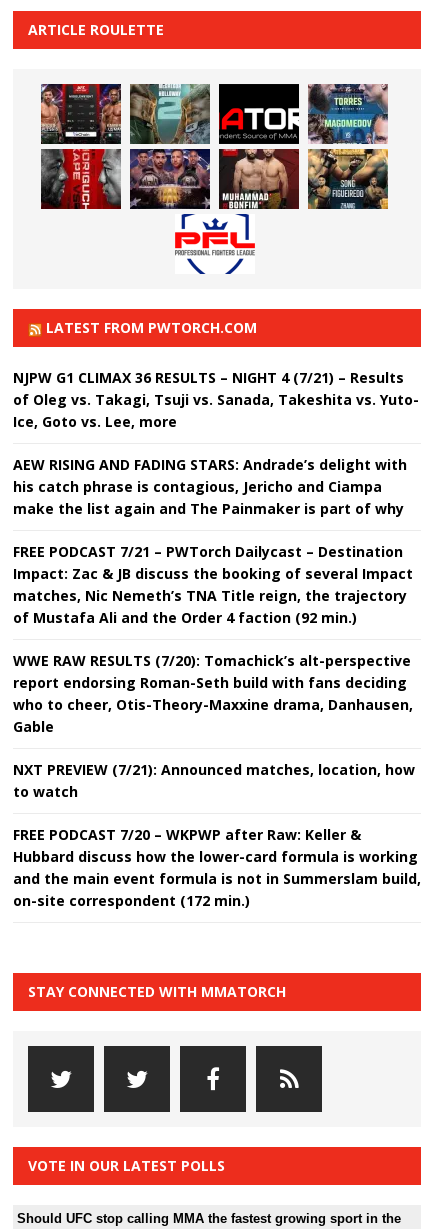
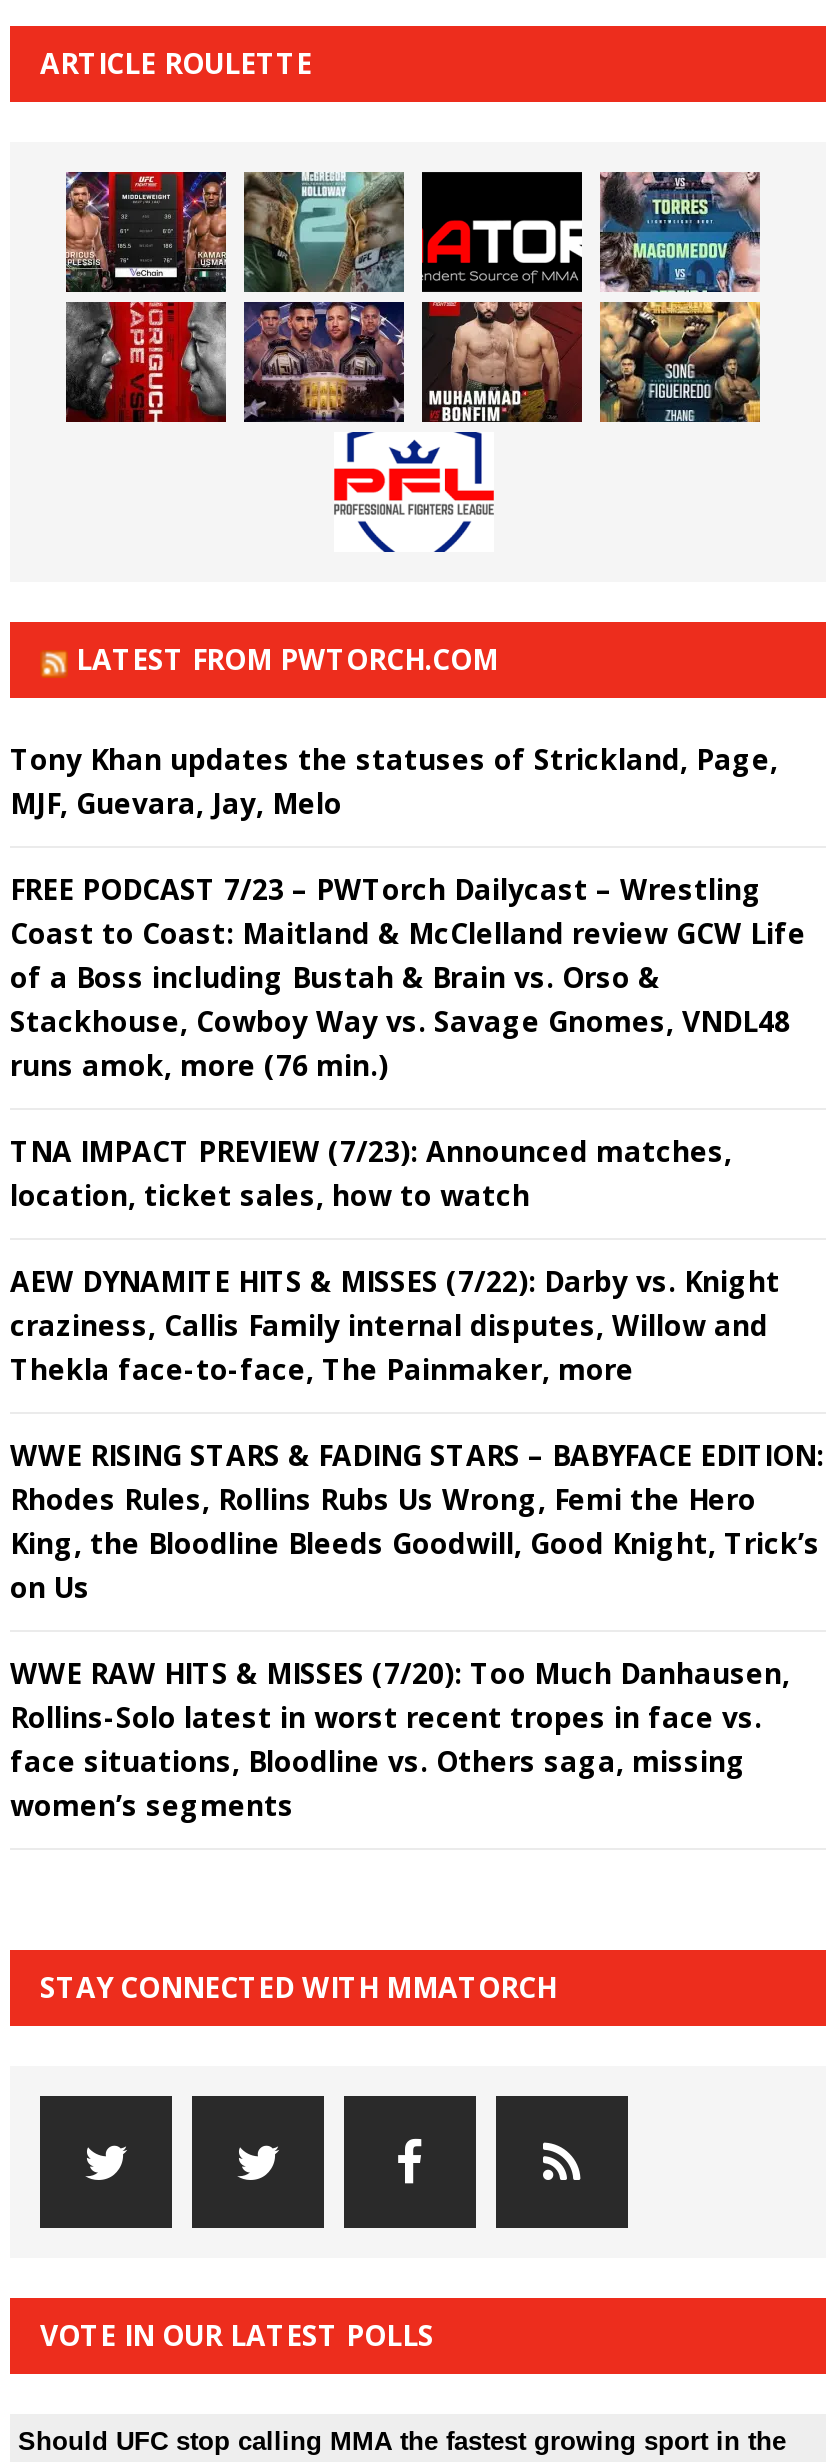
[13,368,419,431] NJPW G1 CLIMAX 36 RESULTS – NIGHT 4 (7/21) – Results | of Oleg vs. Takagi, Tsuji vs. Sanada, Takeshita vs. Yuto- | Ice, Goto vs. Lee, more -> [10,740,778,822] Tony Khan updates the statuses of Strickland, Page, | MJF, Guevara, Jay, Melo
[13,455,407,518] AEW RISING AND FADING STARS: Andrade’s delight with | his catch phrase is contagious, Jericho and Ciampa | make the list again and The Painmaker is part of why -> [10,870,806,1084] FREE PODCAST 7/23 – PWTorch Dailycast – Wrestling | Coast to Coast: Maitland & McClelland review GCW Life | of a Boss including Bustah & Brain vs. Orso & | Stackhouse, Cowboy Way vs. Savage Gnomes, VNDL48 | runs amok, more (76 min.)
[13,542,413,627] FREE PODCAST 7/21 – PWTorch Dailycast – Destination | Impact: Zac & JB discuss the booking of several Impact | matches, Nic Nemeth’s TNA Title reign, the trajectory | of Mustafa Ali and the Order 4 faction (92 min.) -> [10,1132,732,1214] TNA IMPACT PREVIEW (7/23): Announced matches, | location, ticket sales, how to watch
[13,651,413,736] WWE RAW RESULTS (7/20): Tomachick’s alt-perspective | report endorsing Roman-Seth build with fans deciding | who to cheer, Otis-Theory-Maxxine drama, Danhausen, | Gable -> [10,1262,780,1388] AEW DYNAMITE HITS & MISSES (7/22): Darby vs. Knight | craziness, Callis Family internal disputes, Willow and | Thekla face-to-face, The Painmaker, more
[13,760,415,801] NXT PREVIEW (7/21): Announced matches, location, how | to watch -> [10,1436,824,1606] WWE RISING STARS & FADING STARS – BABYFACE EDITION: | Rhodes Rules, Rollins Rubs Us Wrong, Femi the Hero | King, the Bloodline Bleeds Goodwill, Good Knight, Trick’s | on Us
[13,825,421,910] FREE PODCAST 7/20 – WKPWP after Raw: Keller & | Hubbard discuss how the lower-card formula is working | and the main event formula is not in Summerslam build, | on-site correspondent (172 min.) -> [10,1654,790,1824] WWE RAW HITS & MISSES (7/20): Too Much Danhausen, | Rollins-Solo latest in worst recent tropes in face vs. | face situations, Bloodline vs. Others saga, missing | women’s segments

